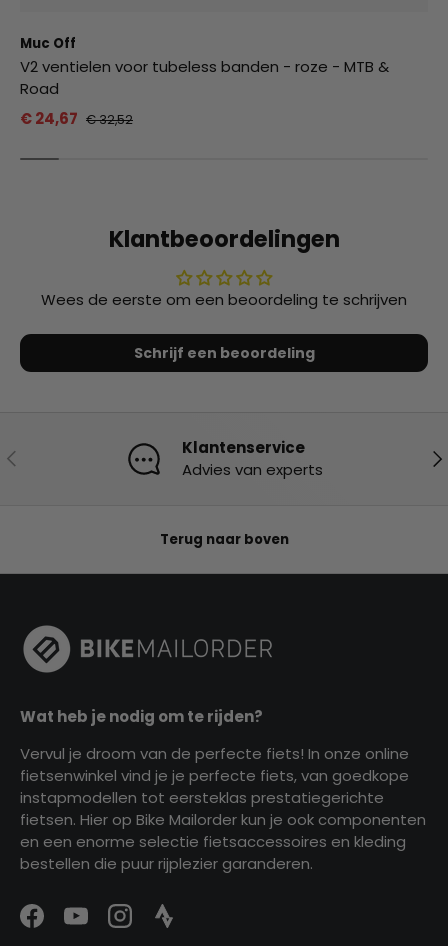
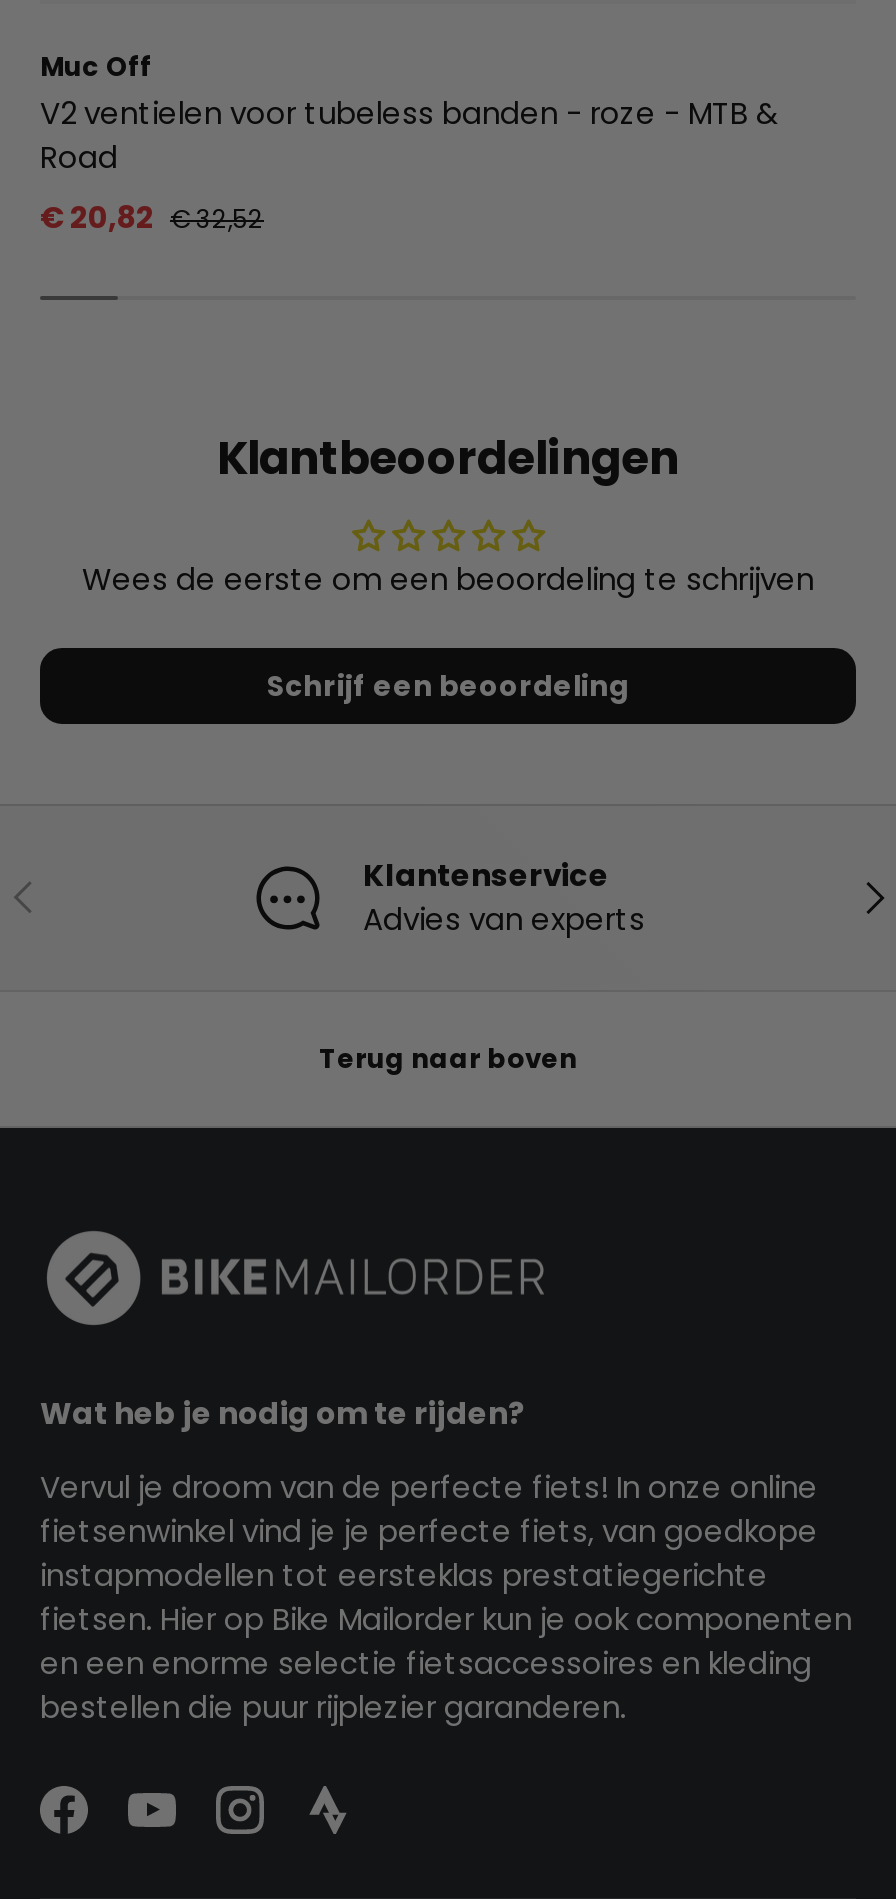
[20,108,133,129] € 24,67 € 32,52 -> [40,197,264,239] € 20,82 € 32,52

